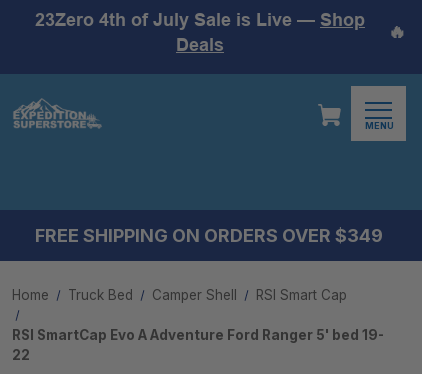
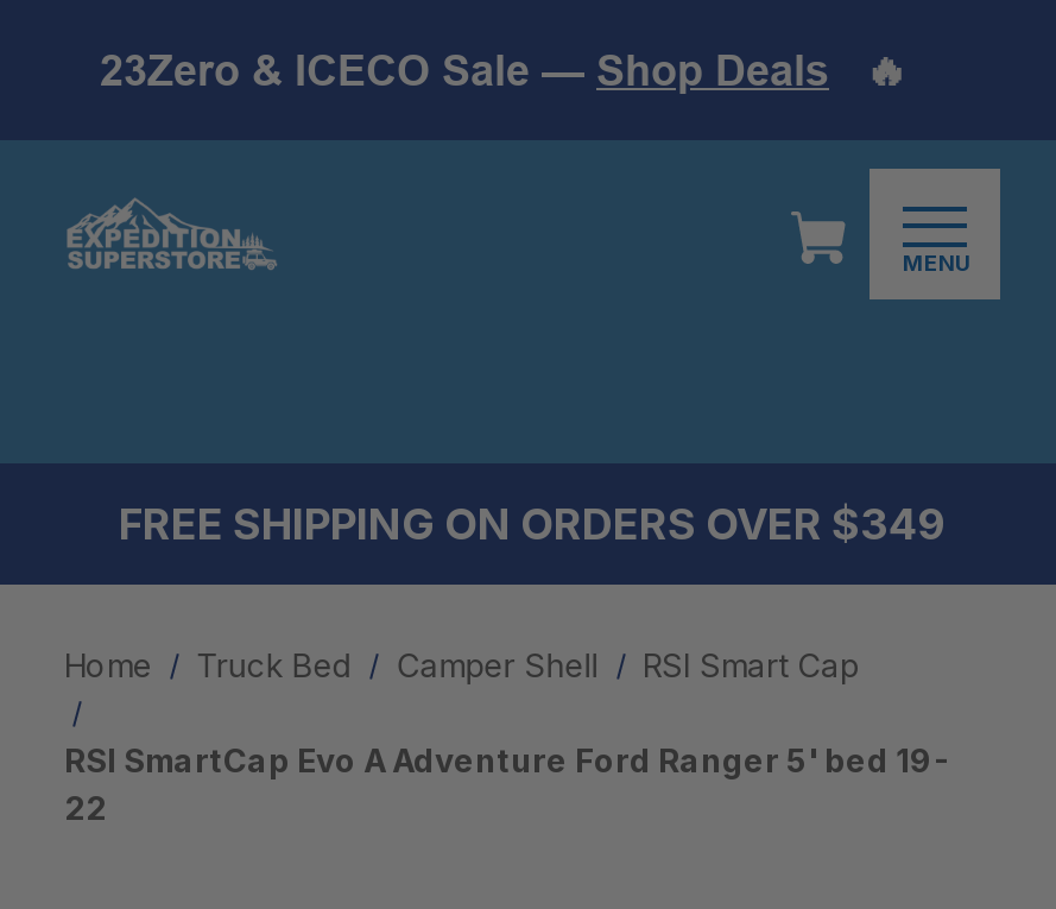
[35,8,365,54] 23Zero 4th of July Sale is Live — Shop | Deals -> [100,44,829,94] 23Zero & ICECO Sale — Shop Deals

